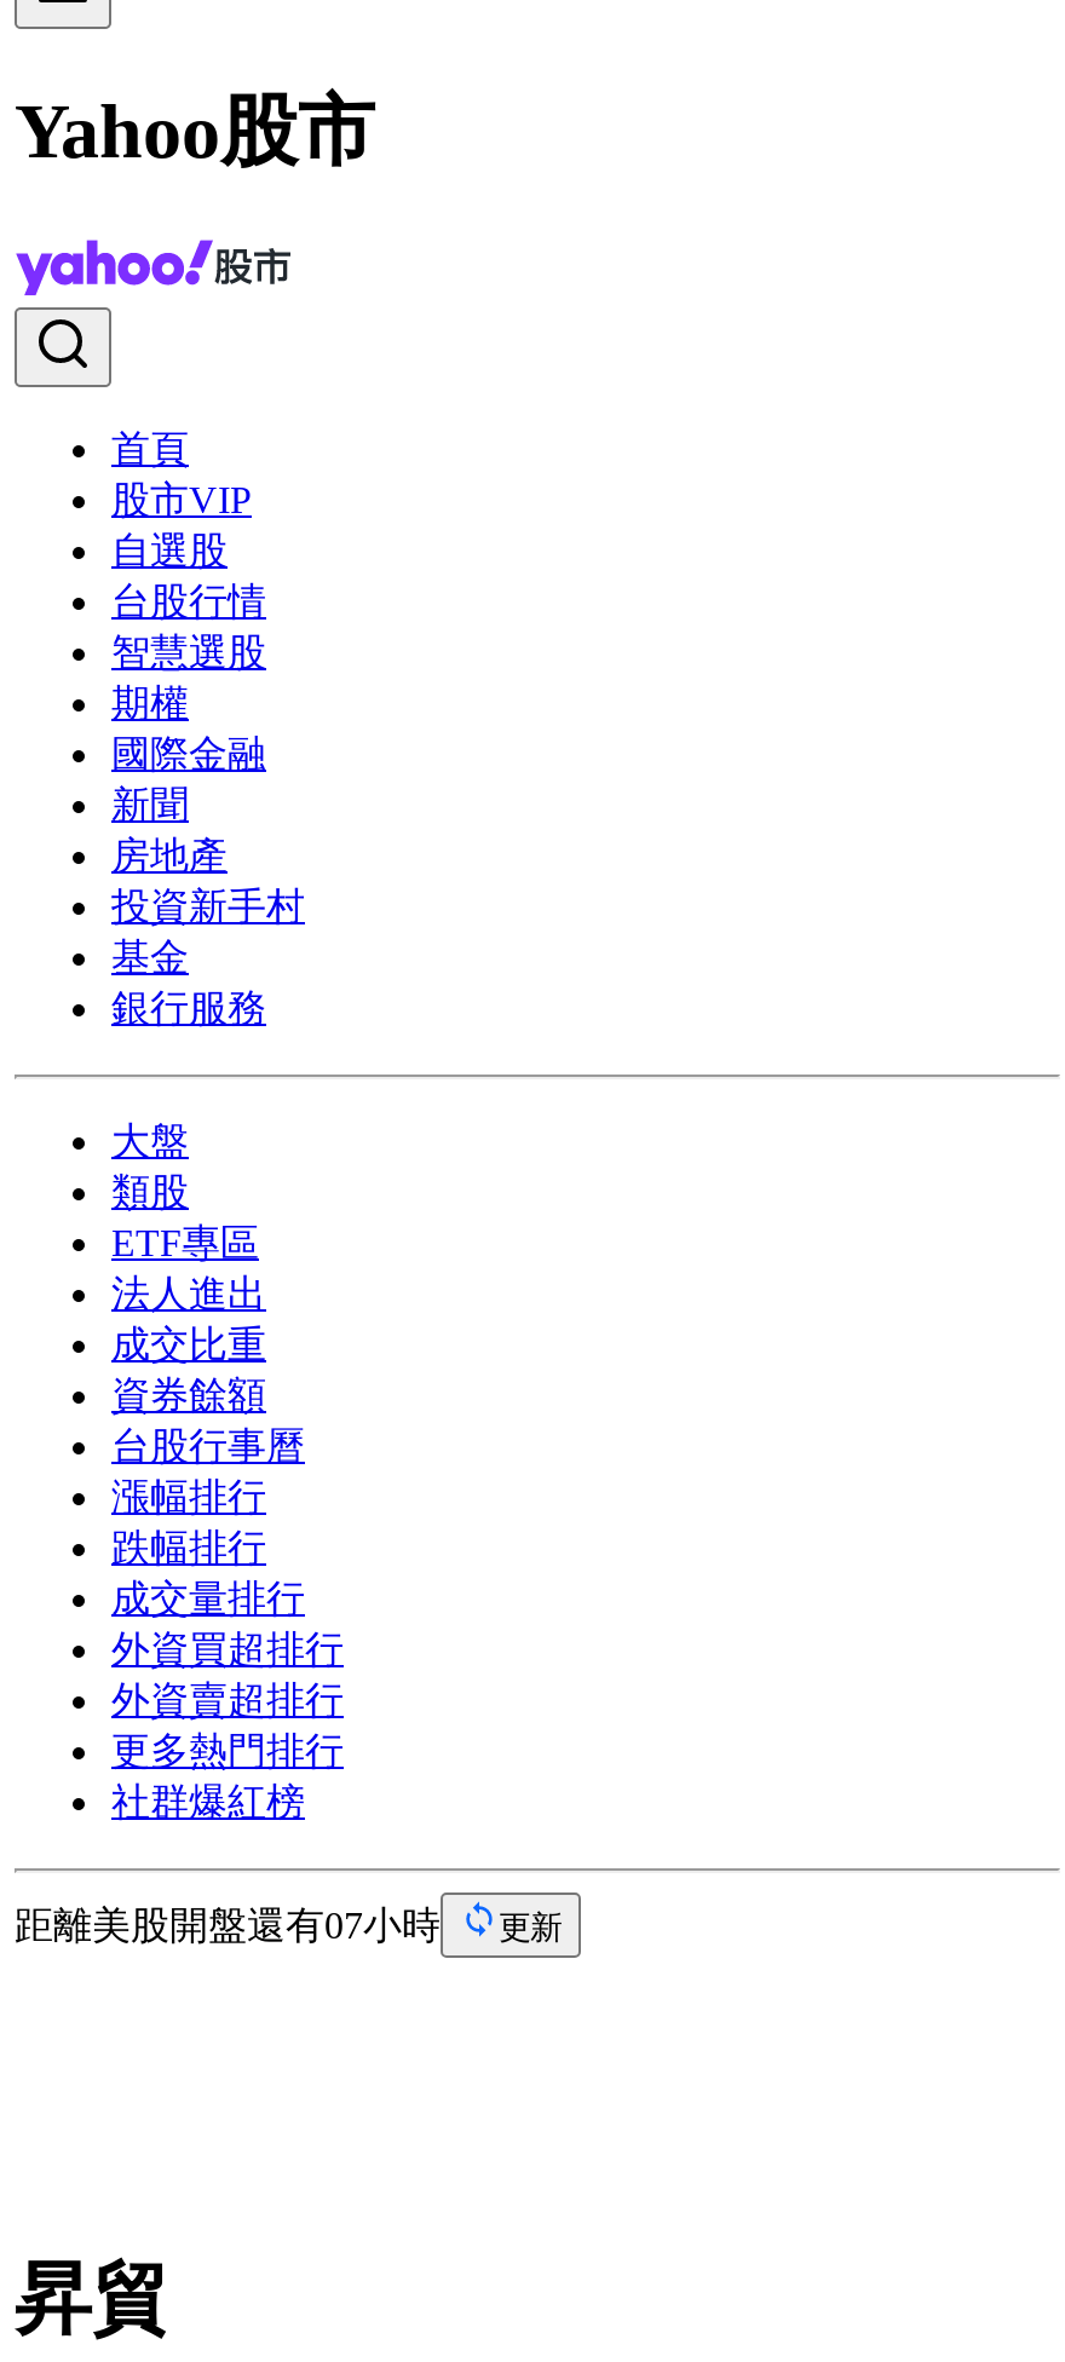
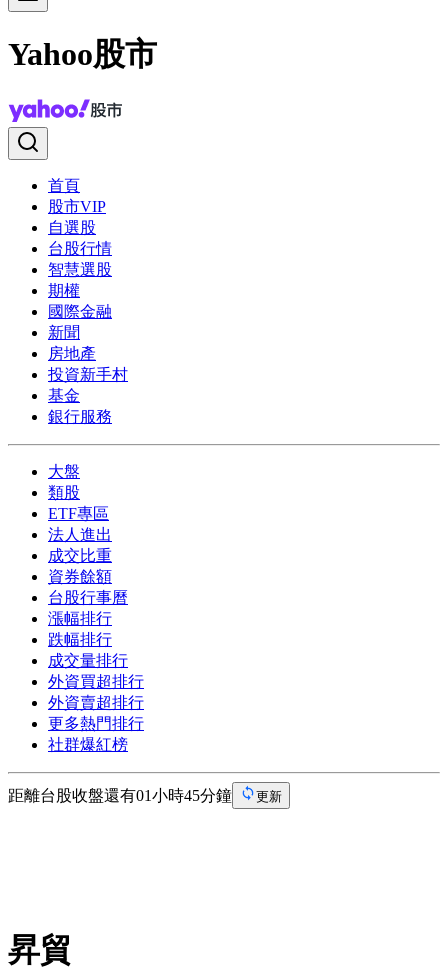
[15,1904,441,1946] 距離美股開盤還有07小時 -> [8,787,232,804] 距離台股收盤還有01小時45分鐘

